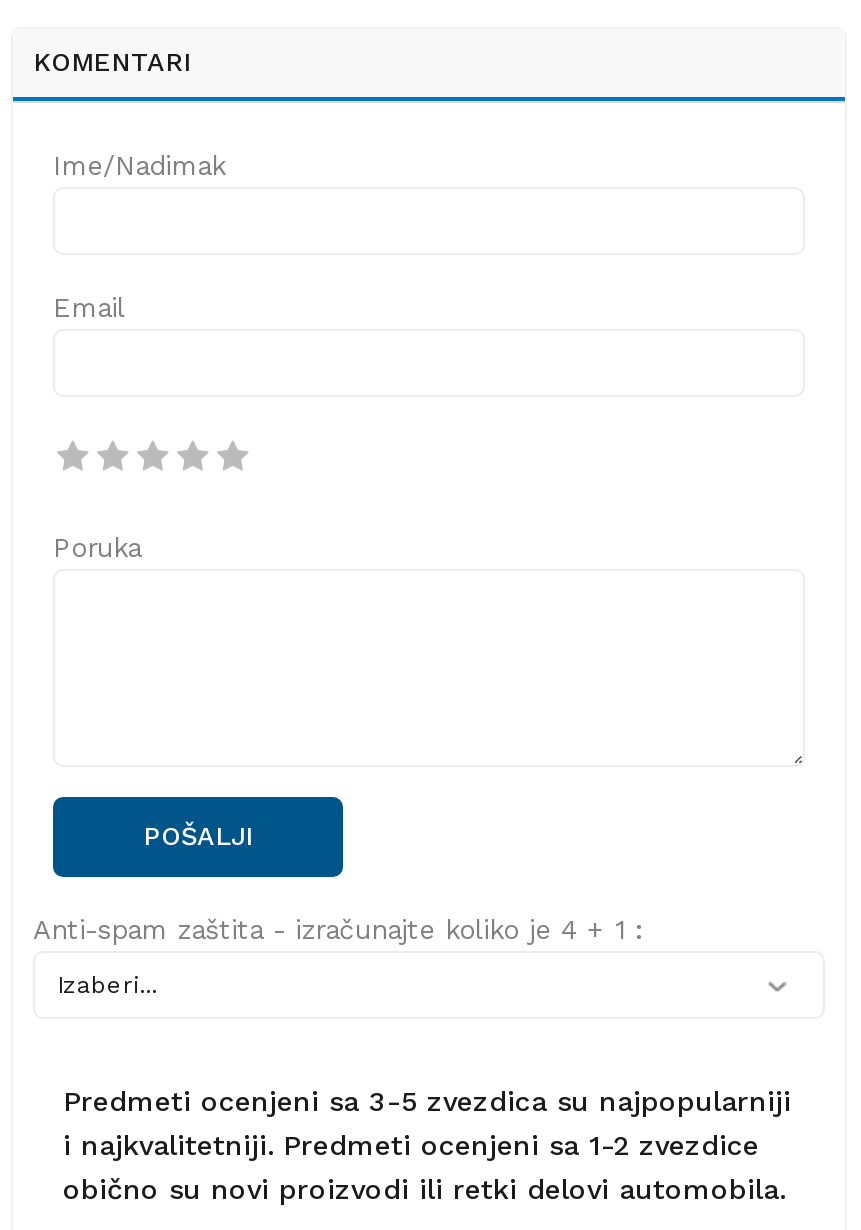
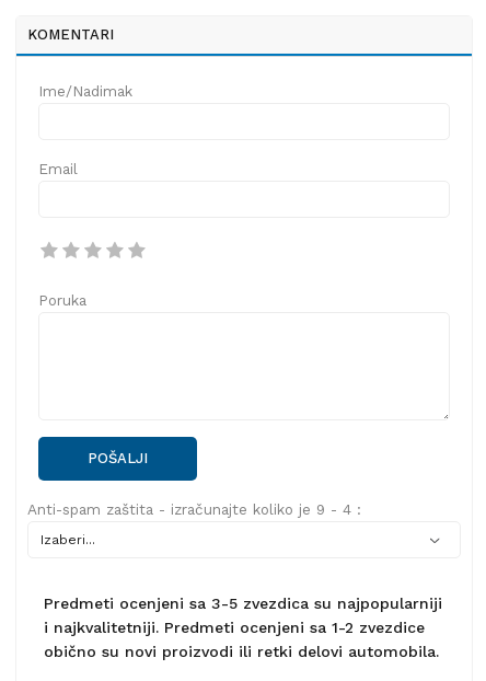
[33,914,643,946] Anti-spam zaštita - izračunajte koliko je 4 + 1 : -> [27,501,361,518] Anti-spam zaštita - izračunajte koliko je 9 - 4 :

